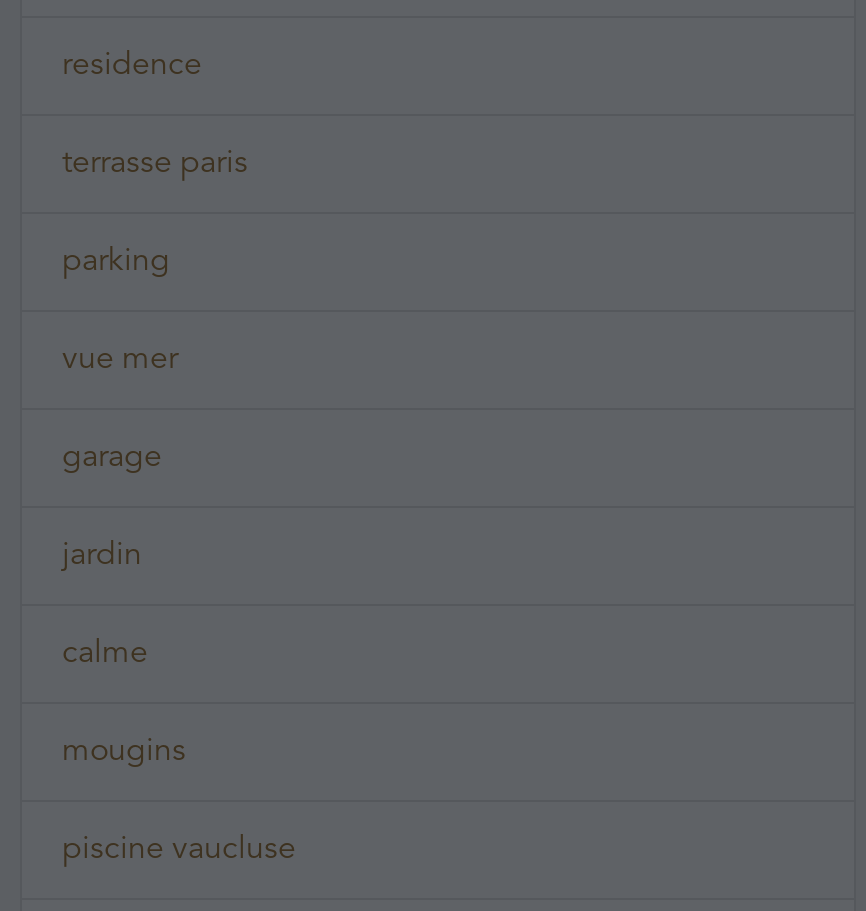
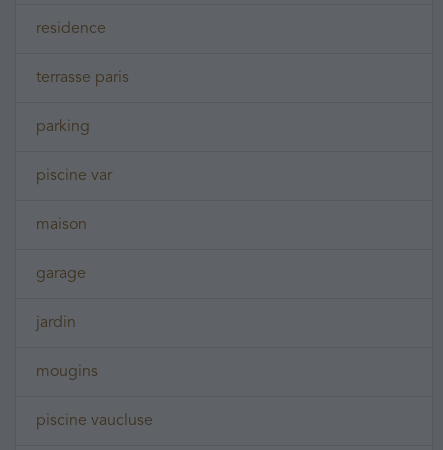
[62,344,178,376] vue mer -> [36,168,112,233] piscine var | maison
moved [62,442,162,572] -> [36,266,86,331]: garage | jardin
[62,638,148,670] calme -> none

